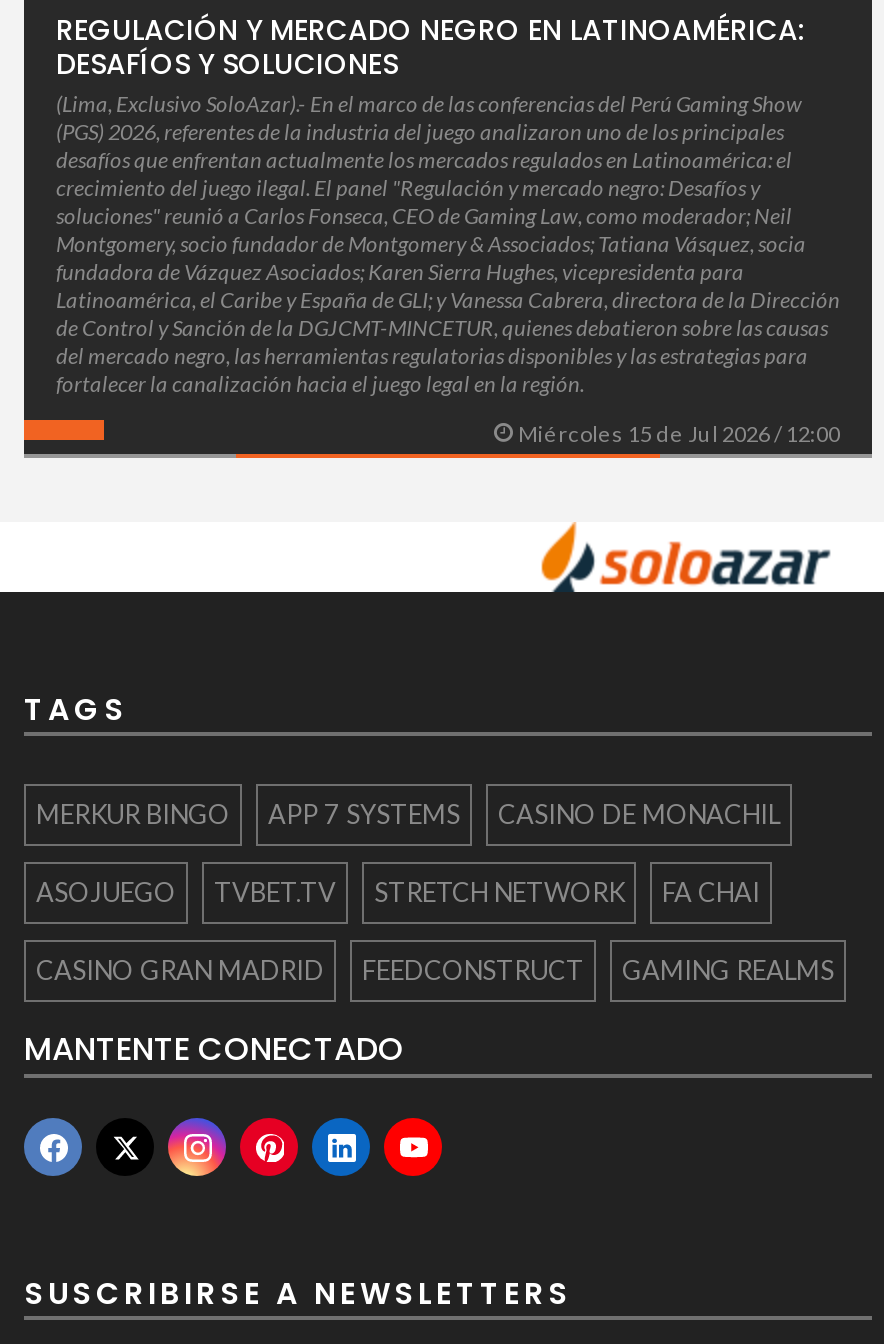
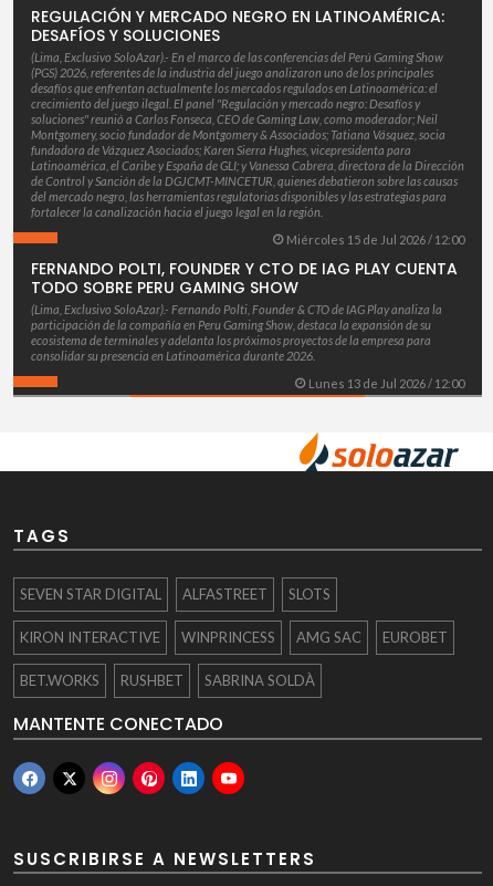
none -> [31,258,464,391] FERNANDO POLTI, FOUNDER Y CTO DE IAG PLAY CUENTA | TODO SOBRE PERU GAMING SHOW | (Lima, Exclusivo SoloAzar).- Fernando Polti, Founder & CTO de IAG Play analiza la | participación de la compañía en Peru Gaming Show, destaca la expansión de su | ecosistema de terminales y adelanta los próximos proyectos de la empresa para | consolidar su presencia en Latinoamérica durante 2026. | Lunes 13 de Jul 2026 / 12:00
[36,798,780,830] MERKUR BINGO | APP 7 SYSTEMS | CASINO DE MONACHIL -> [20,586,331,603] SEVEN STAR DIGITAL | ALFASTREET | SLOTS
[36,876,760,908] ASOJUEGO | TVBET.TV | STRETCH NETWORK | FA CHAI -> [20,629,448,646] KIRON INTERACTIVE | WINPRINCESS | AMG SAC | EUROBET
[36,954,834,986] CASINO GRAN MADRID | FEEDCONSTRUCT | GAMING REALMS -> [20,672,315,690] BET.WORKS | RUSHBET | SABRINA SOLDÀ

